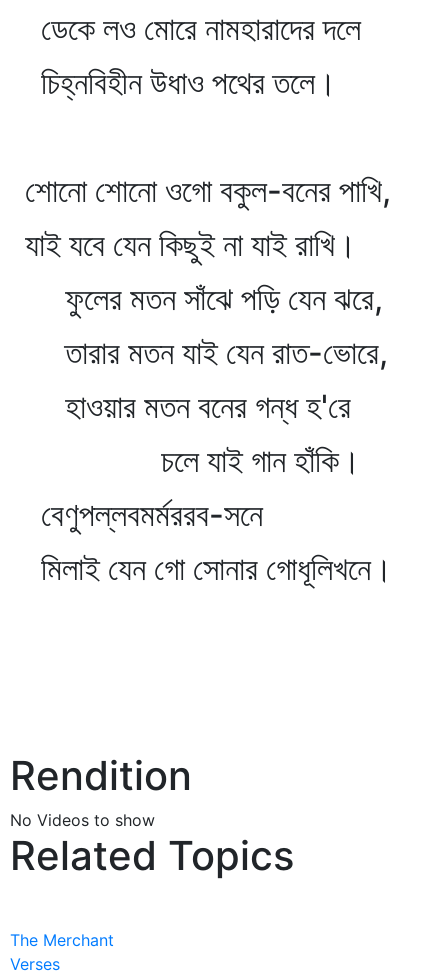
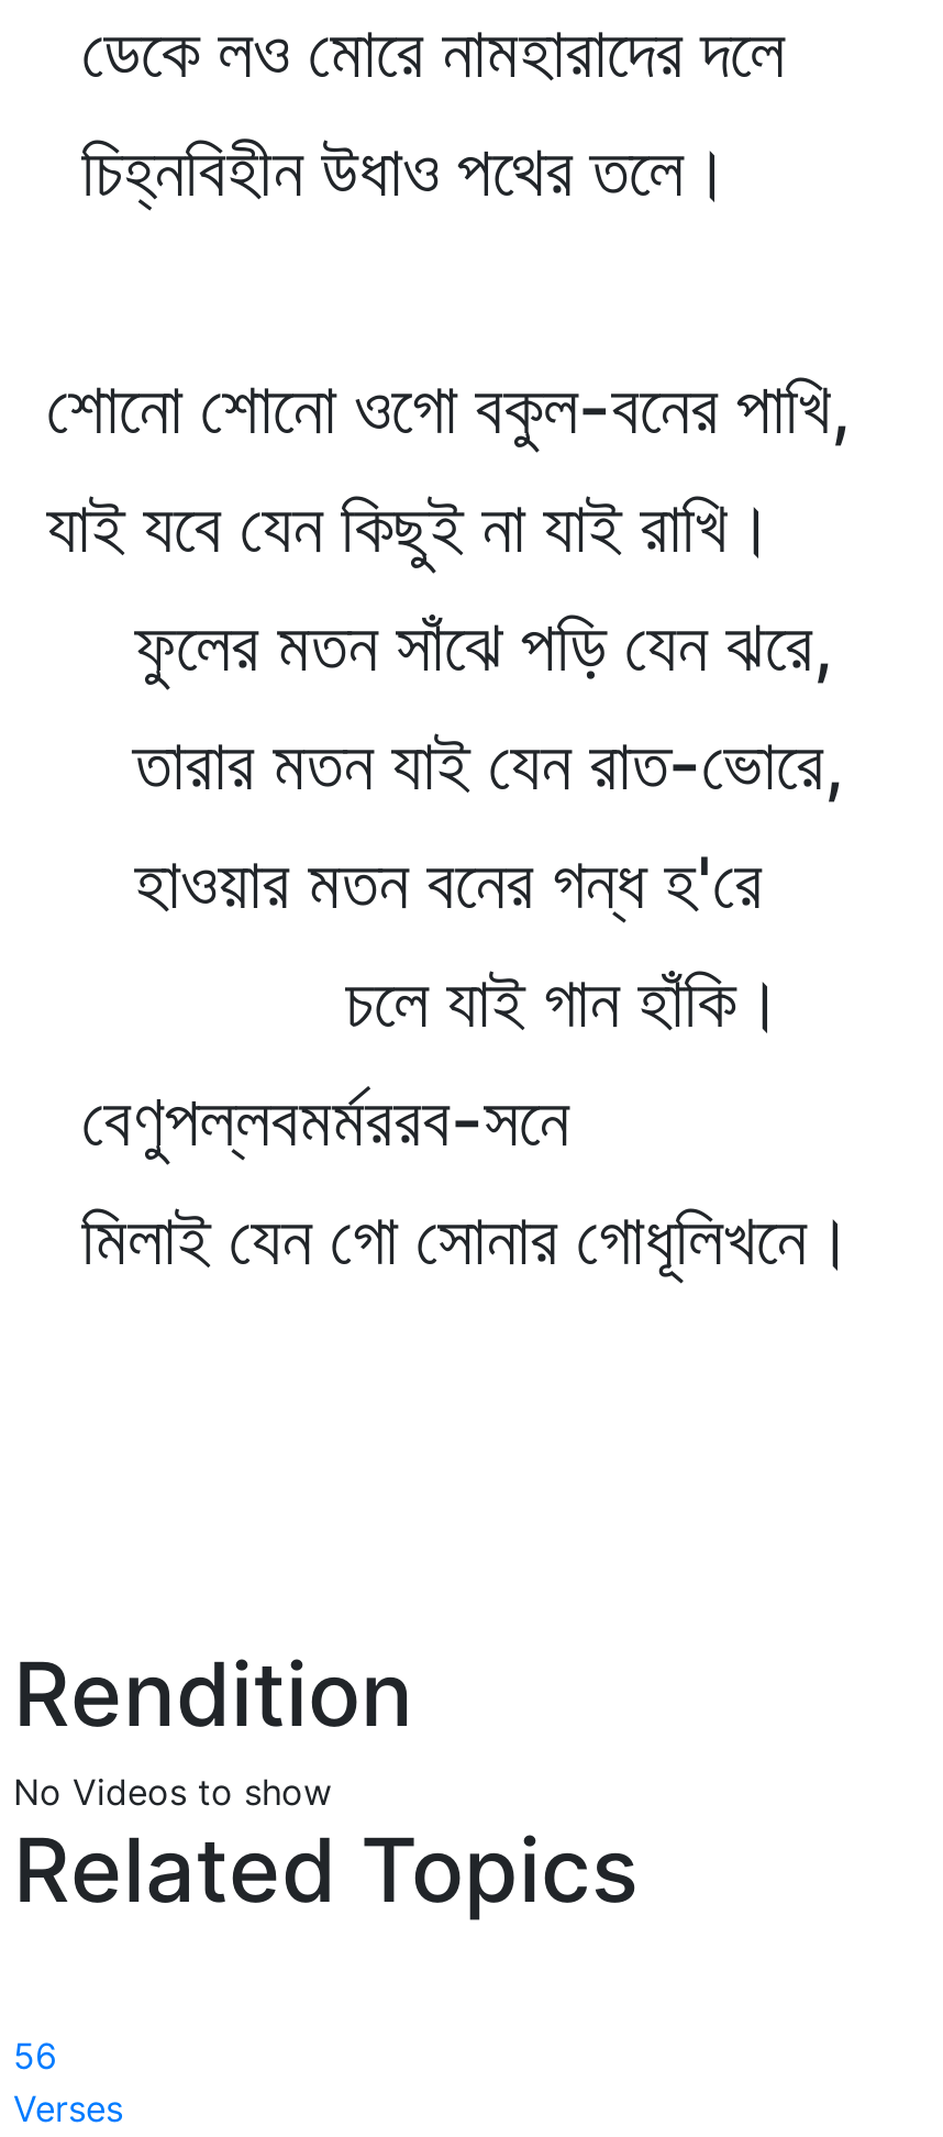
[10,930,114,950] The Merchant -> [13,2034,57,2078] 56

